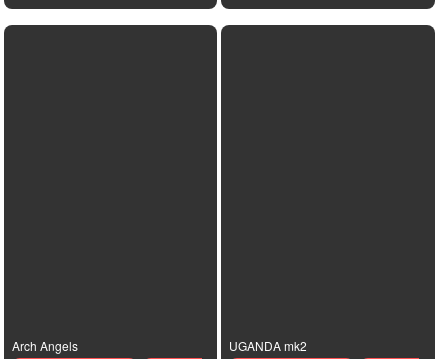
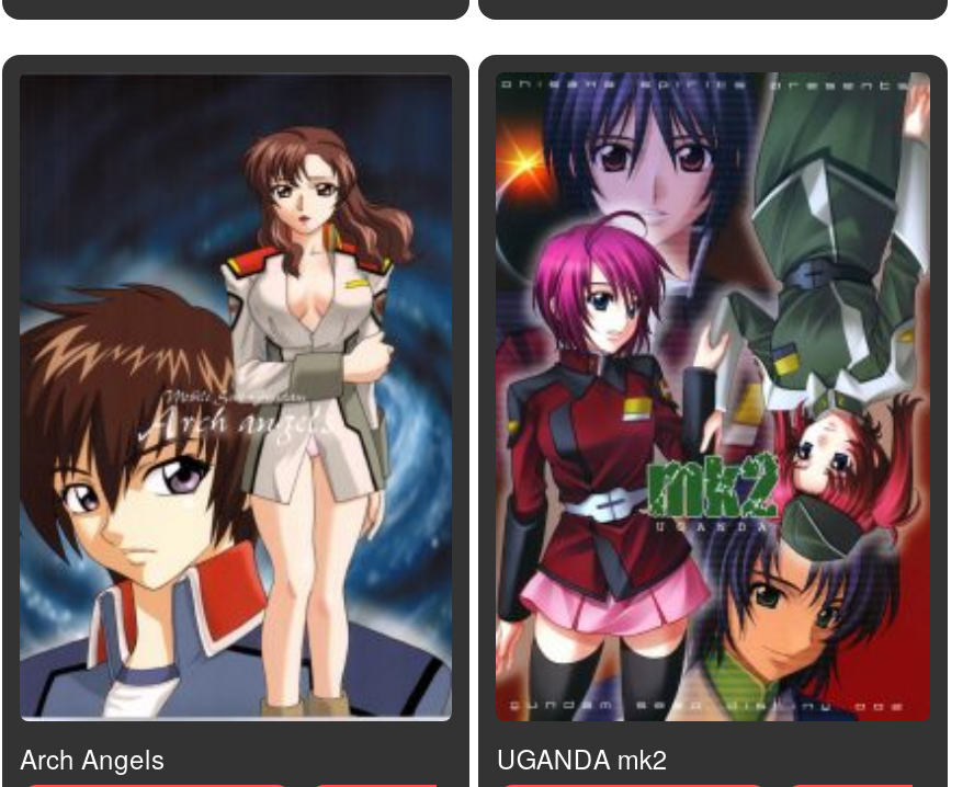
none -> [18,77,454,723] [image]
none -> [494,72,932,723] [image]

